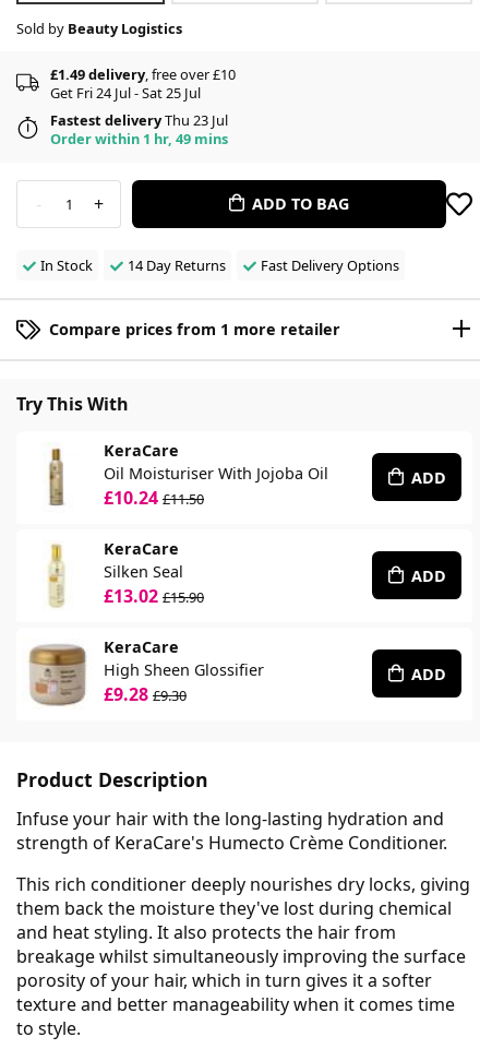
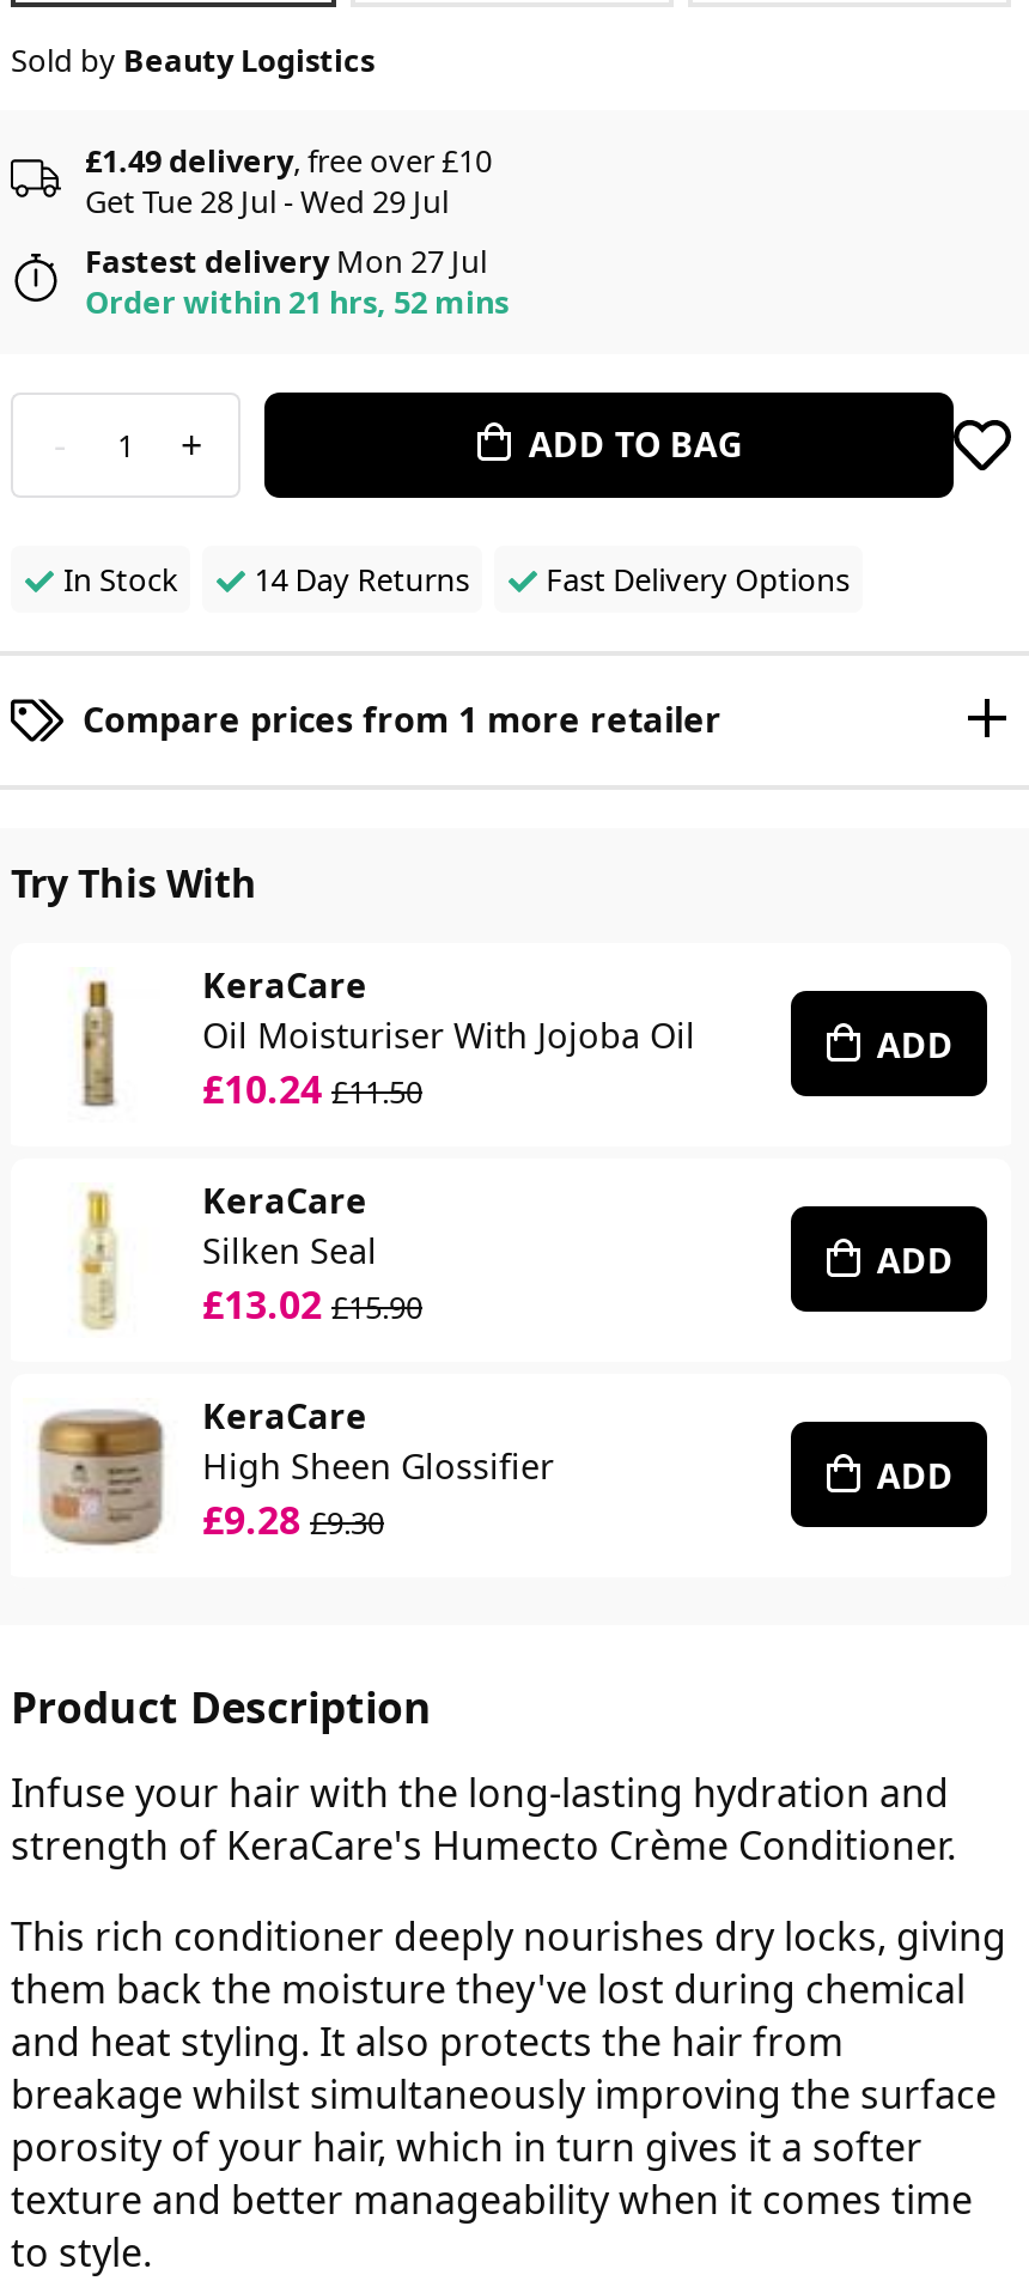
[50,83,201,102] Get Fri 24 Jul - Sat 25 Jul -> [85,179,449,222] Get Tue 28 Jul - Wed 29 Jul
[50,110,228,130] Fastest delivery Thu 23 Jul -> [85,239,487,282] Fastest delivery Mon 27 Jul
[50,129,228,148] Order within 1 hr, 49 mins -> [85,280,509,323] Order within 21 hrs, 52 mins

